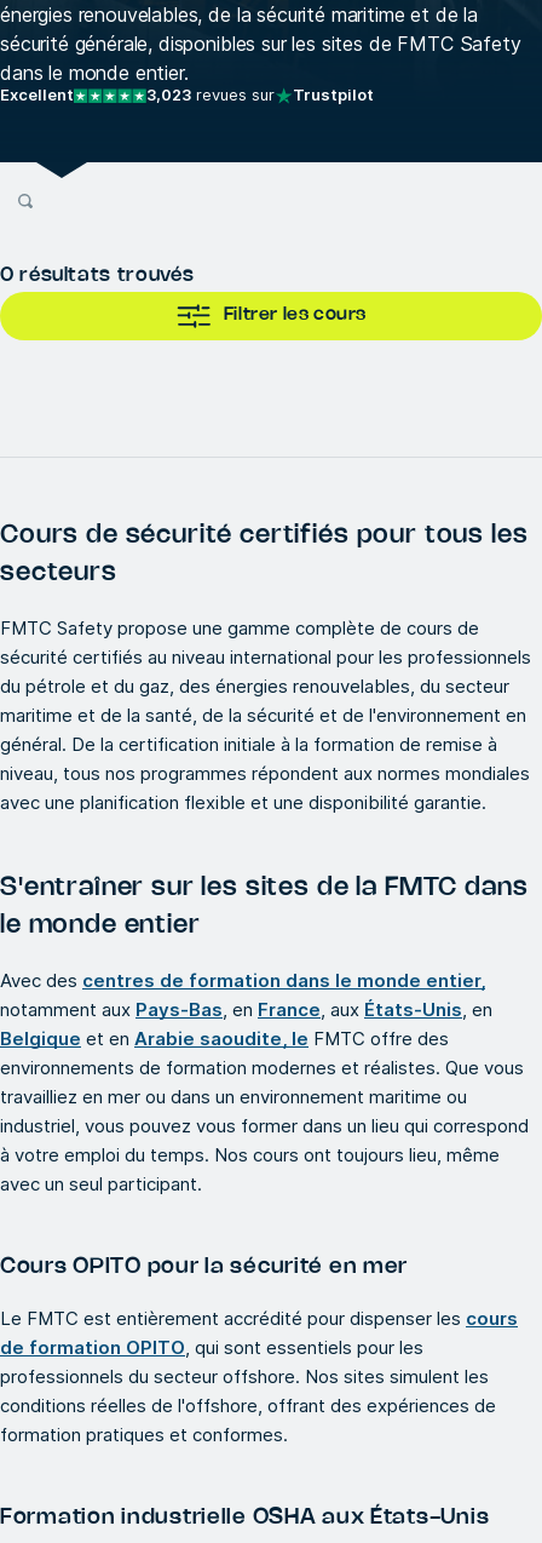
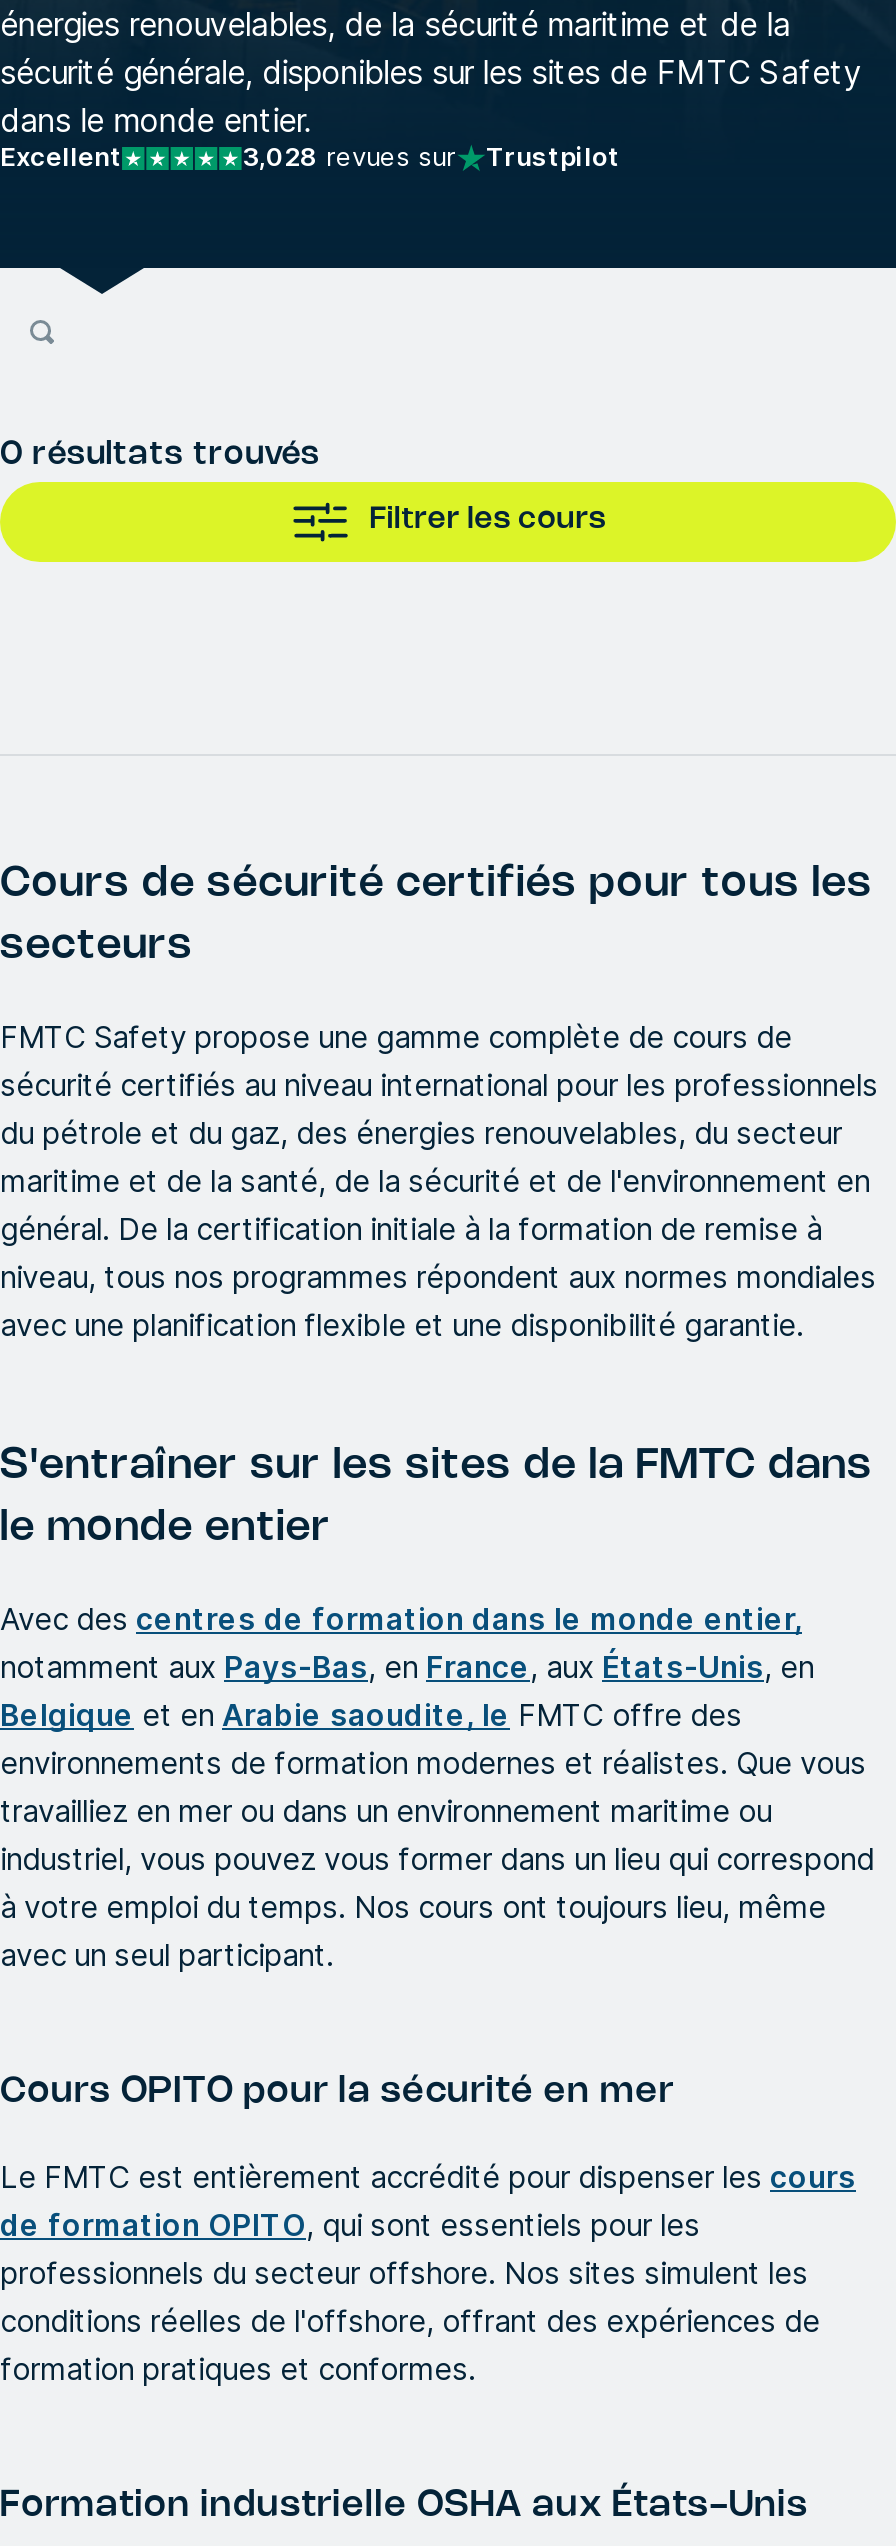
[146,85,374,104] 3,023 revues sur Trustpilot -> [242,140,620,172] 3,028 revues sur Trustpilot

